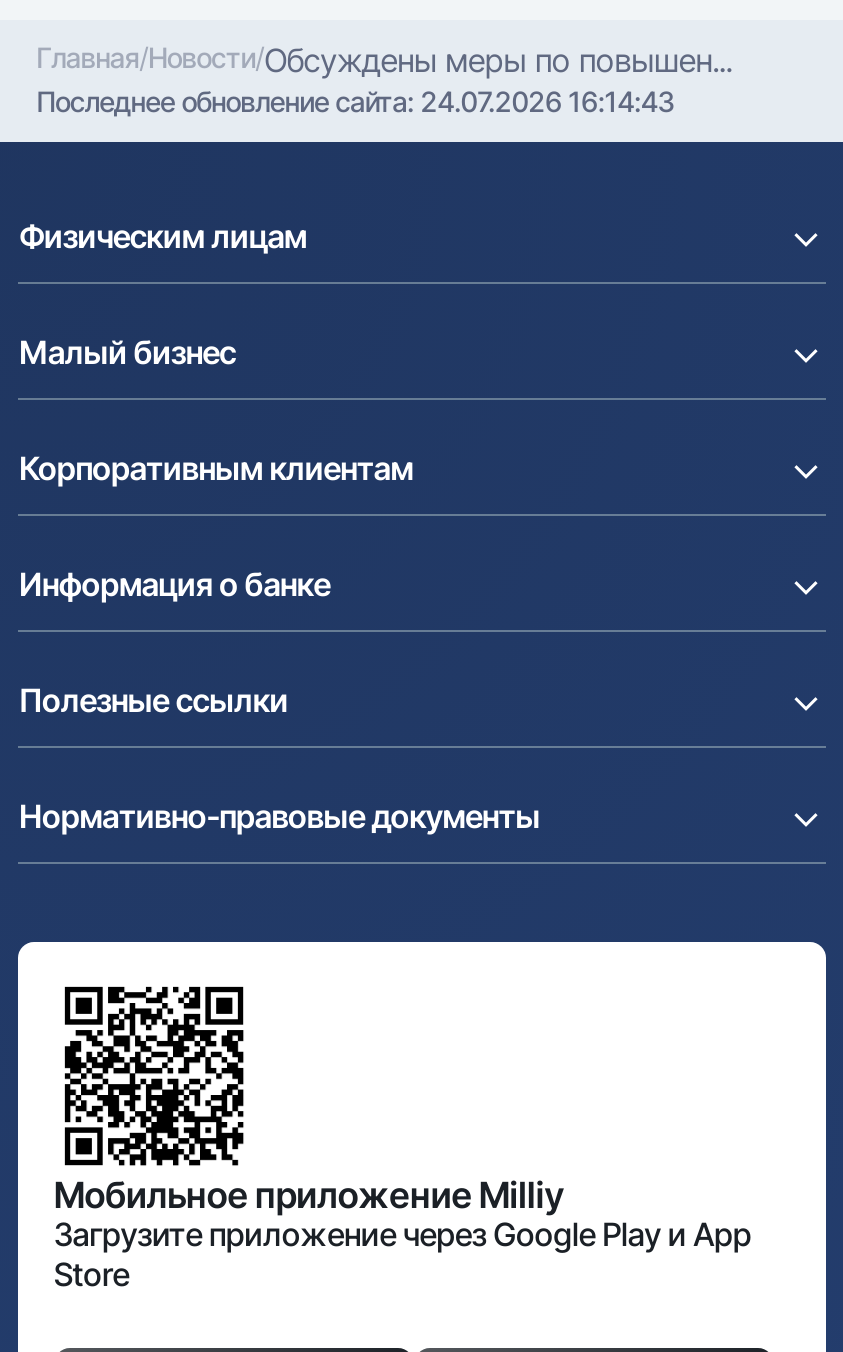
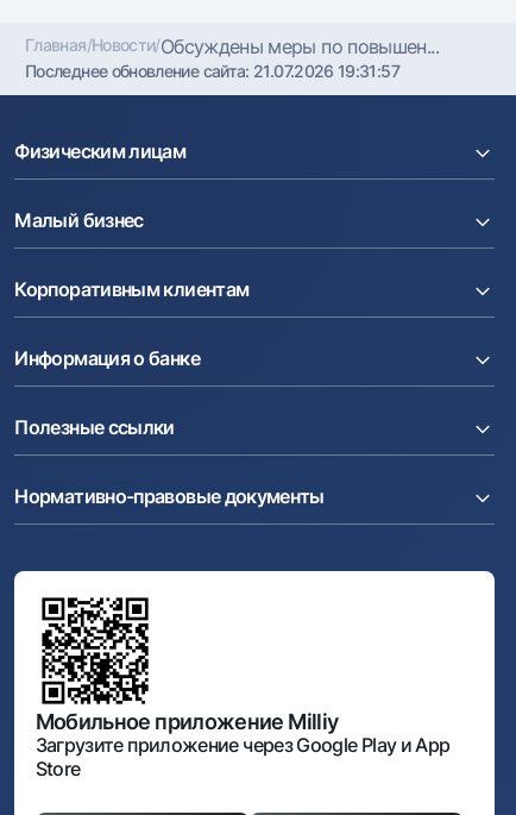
[36,84,674,118] Последнее обновление сайта: 24.07.2026 16:14:43 -> [25,61,399,81] Последнее обновление сайта: 21.07.2026 19:31:57

